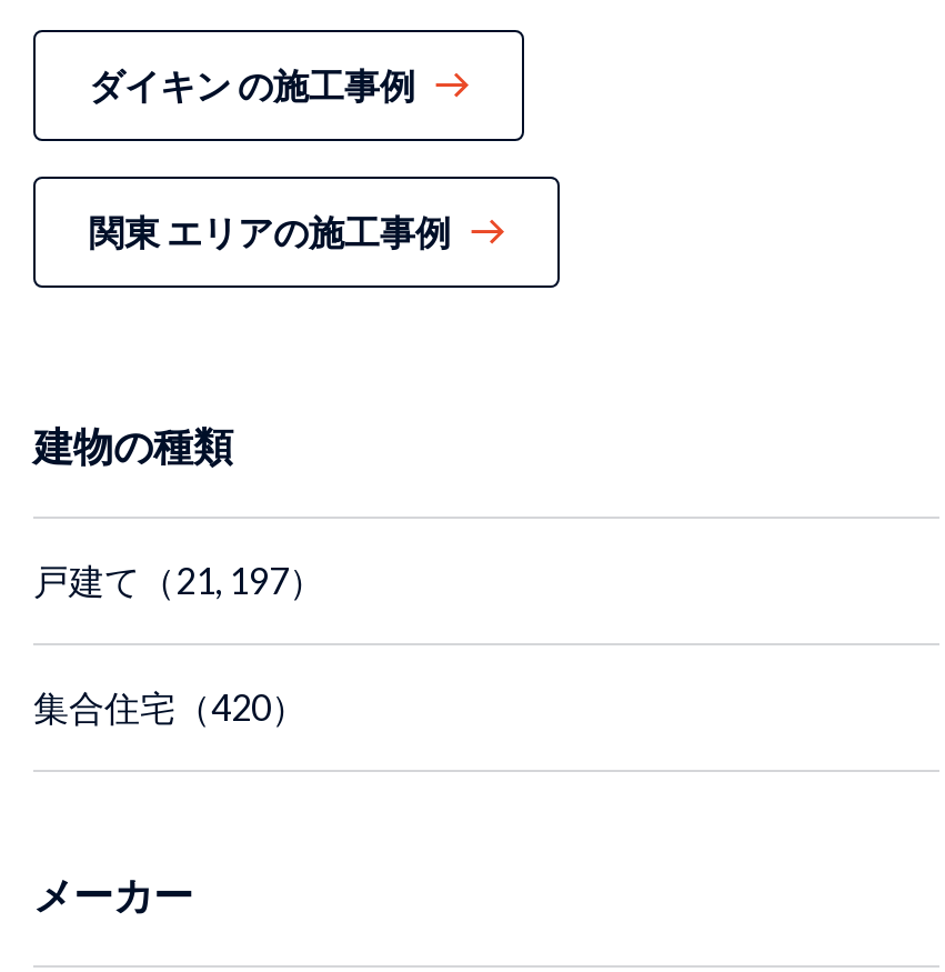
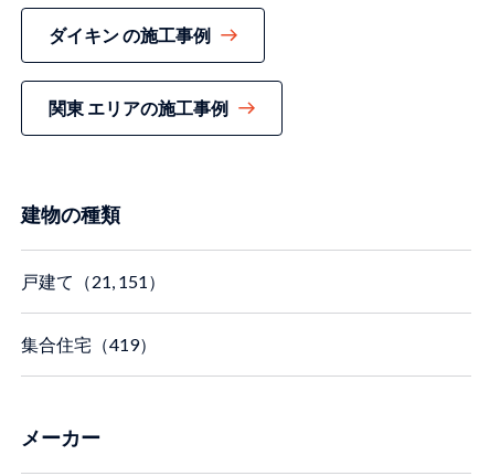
[33,559,324,601] 戸建て（21, 197） -> [21,271,166,292] 戸建て（21, 151）
[33,686,306,728] 集合住宅（420） -> [21,334,157,355] 集合住宅（419）

